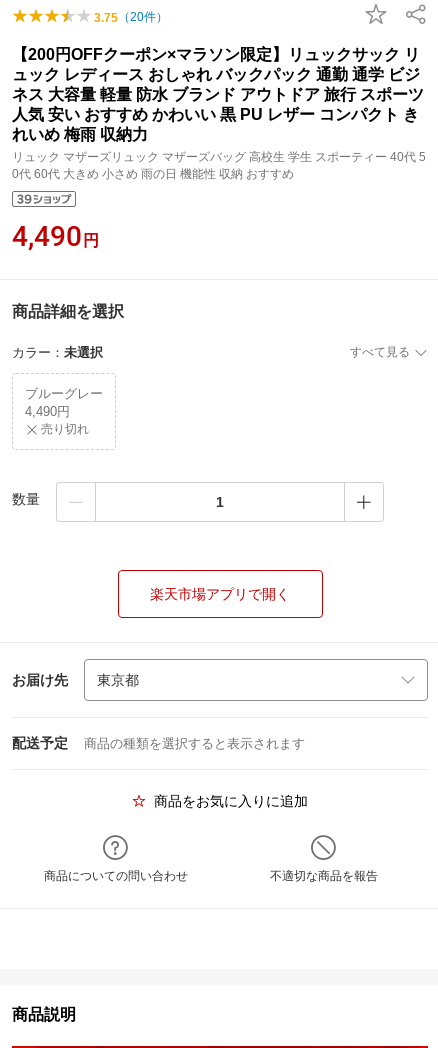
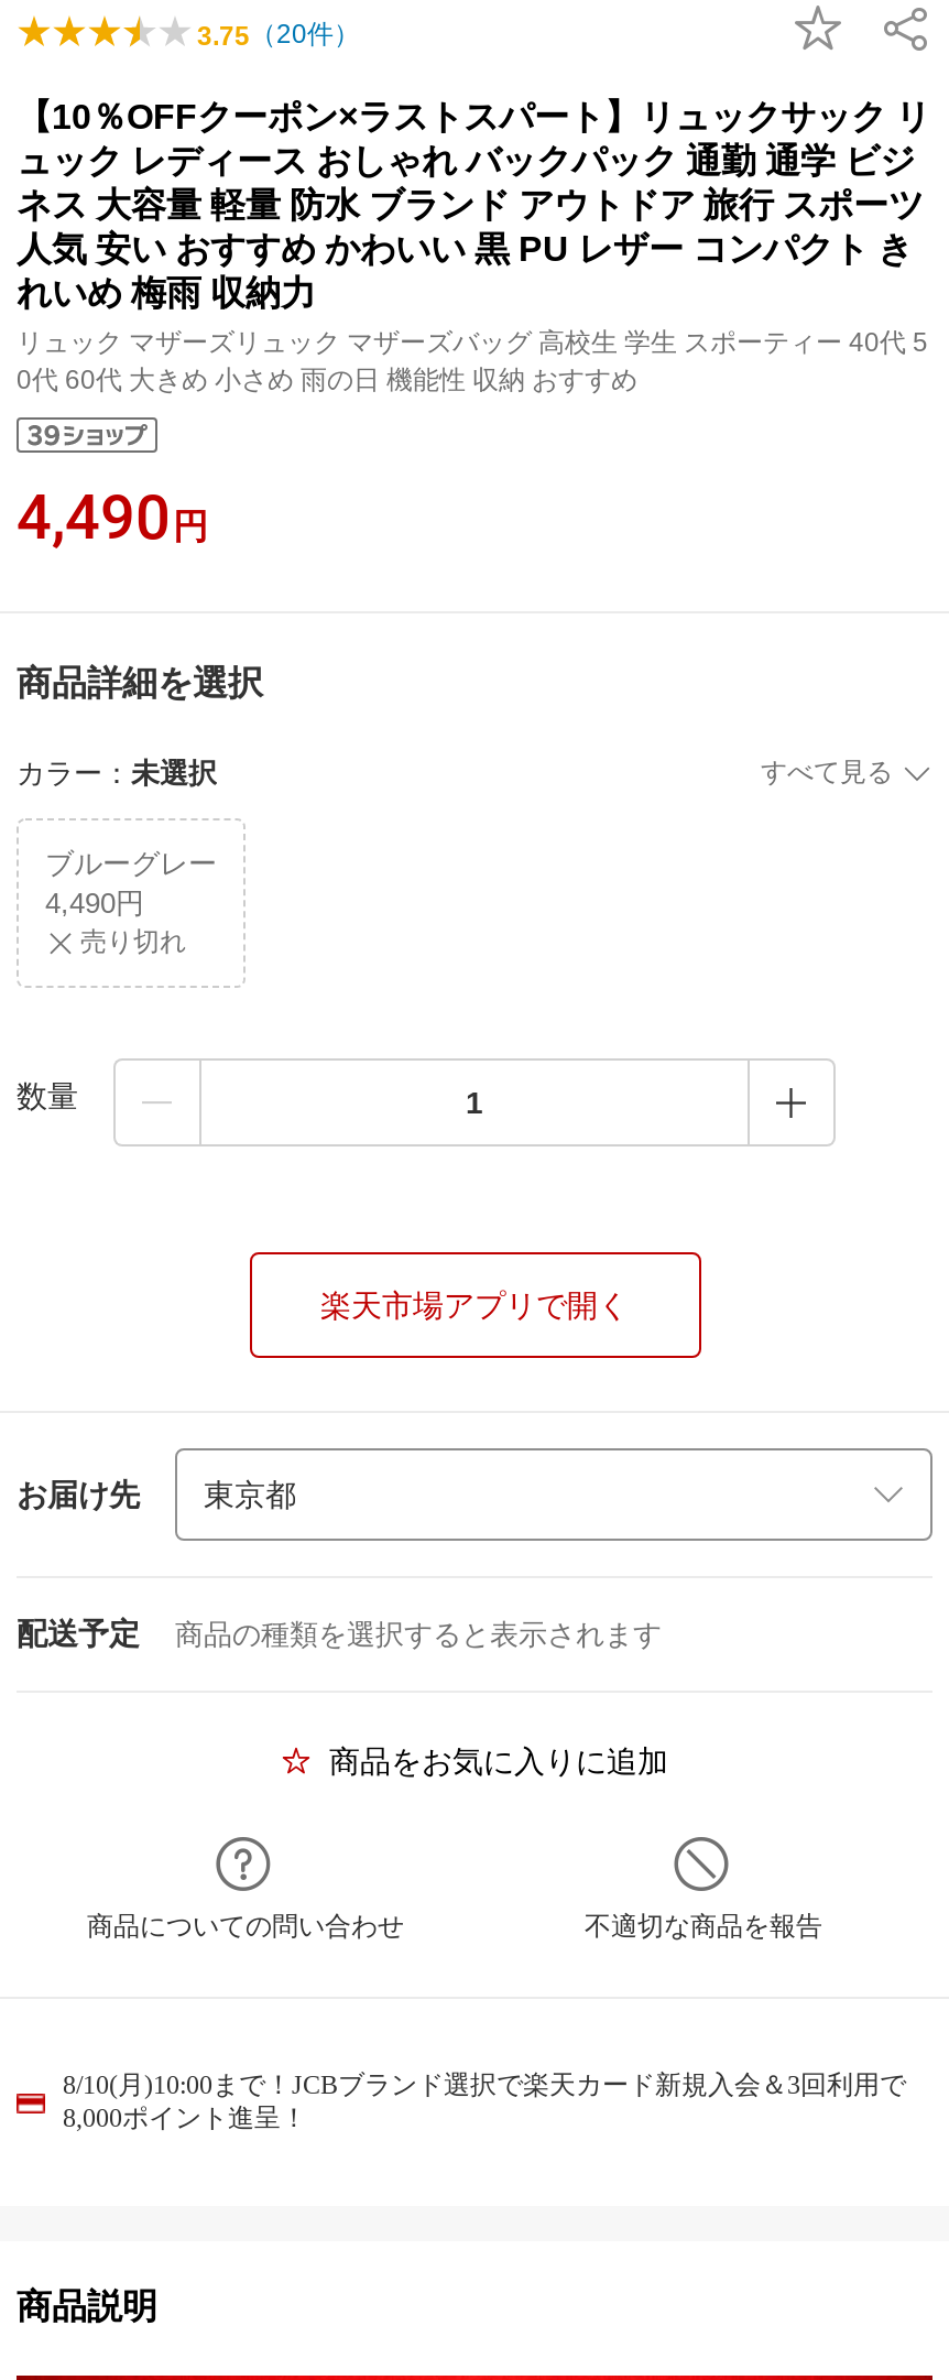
[12,46,420,63] 【200円OFFクーポン×マラソン限定】リュックサック リ -> [17,98,930,135] 【10％OFFクーポン×ラストスパート】リュックサック リ
none -> [63,2069,906,2133] 8/10(月)10:00まで！JCBブランド選択で楽天カード新規入会＆3回利用で | 8,000ポイント進呈！

